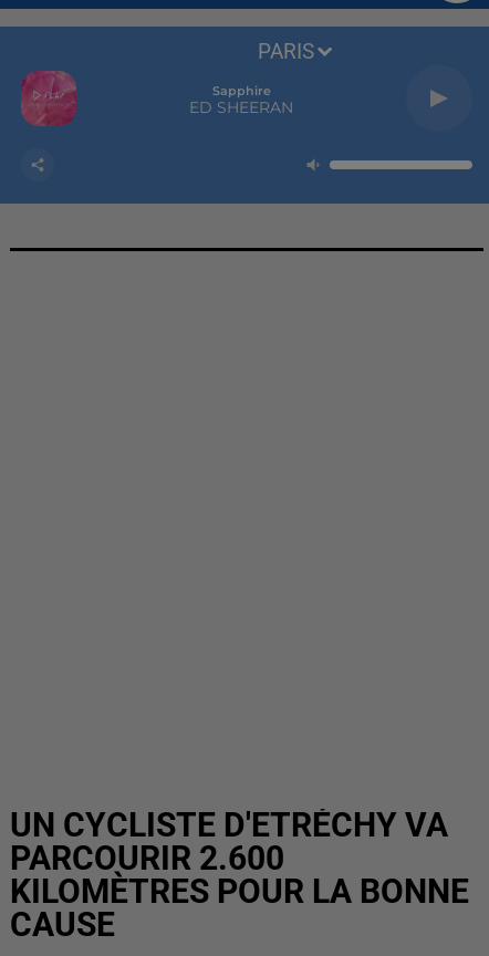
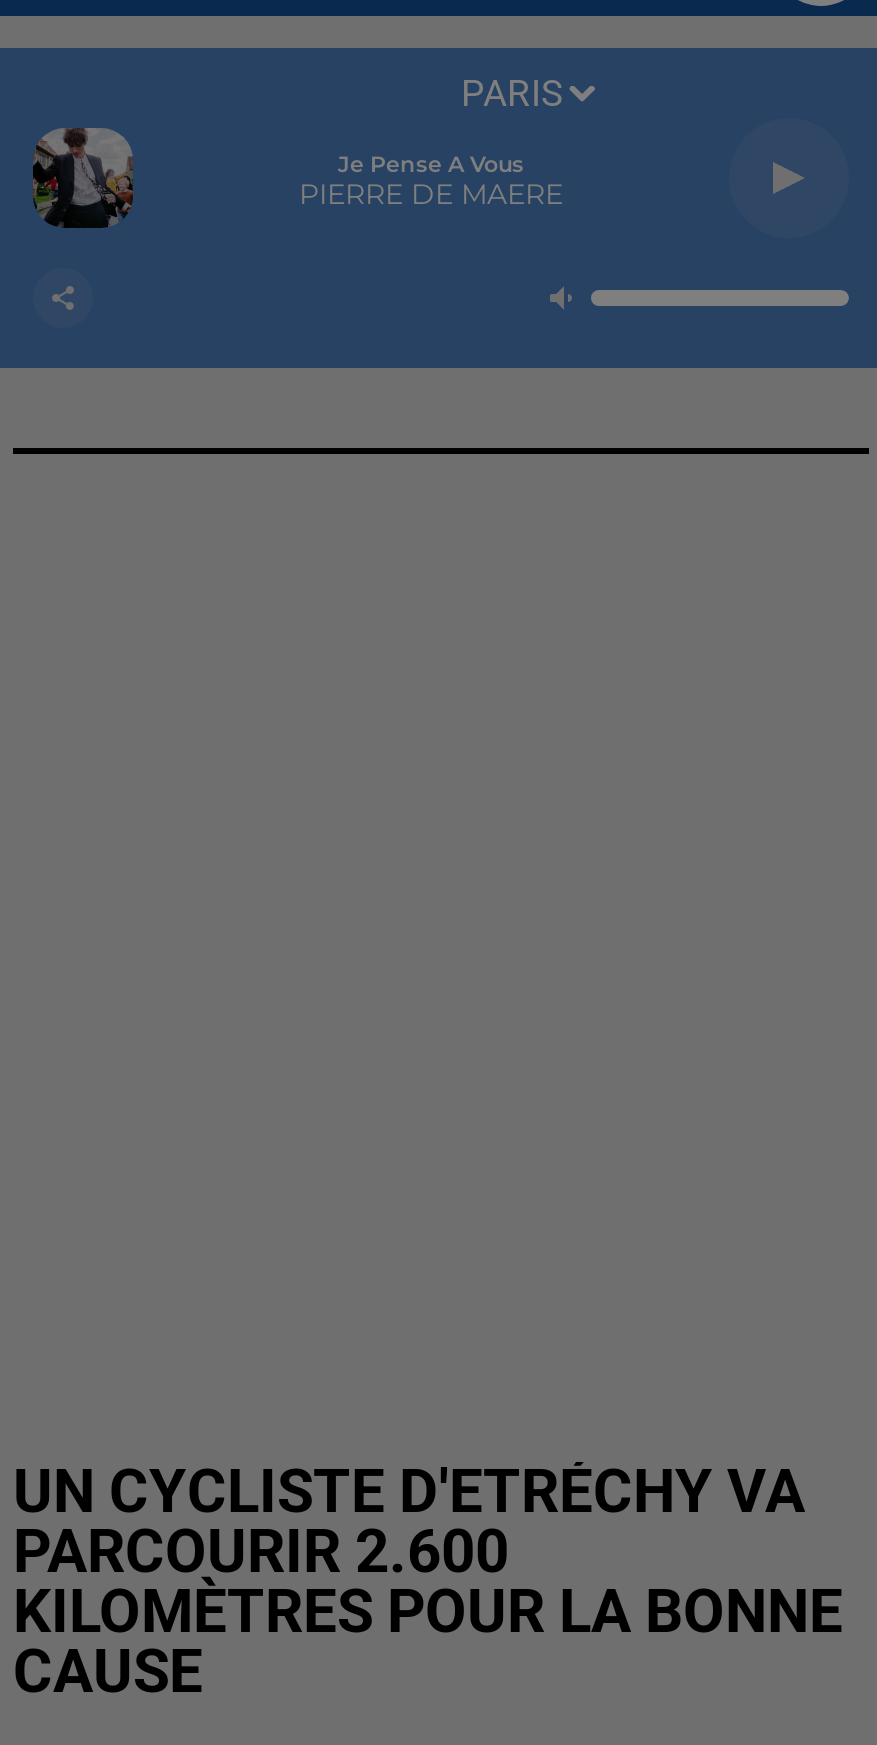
[20,70,77,127] [image] -> [31,126,135,230] [image]
[189,83,293,117] Sapphire | ED SHEERAN -> [299,150,563,212] Je Pense A Vous | PIERRE DE MAERE

